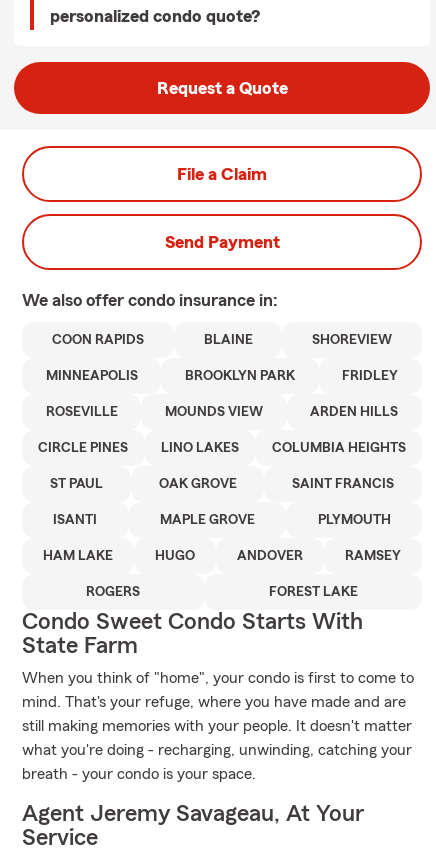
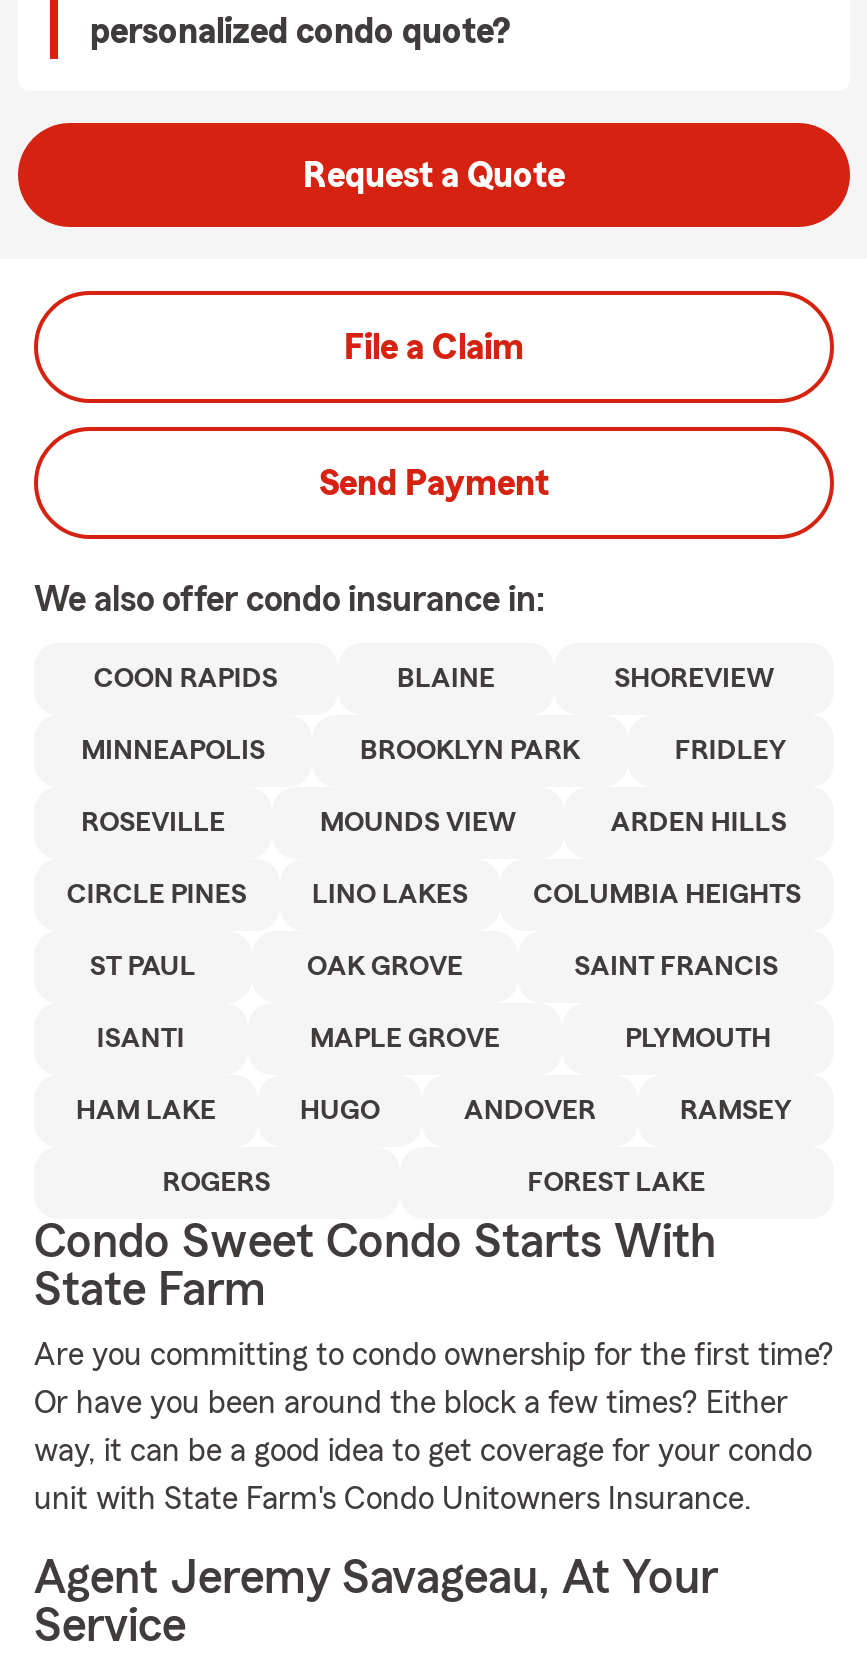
[22,670,414,782] When you think of "home", your condo is first to come to | mind. That's your refuge, where you have made and are | still making memories with your people. It doesn't matter | what you're doing - recharging, unwinding, catching your | breath - your condo is your space. -> [34,1339,834,1515] Are you committing to condo ownership for the first time? | Or have you been around the block a few times? Either | way, it can be a good idea to get coverage for your condo | unit with State Farm's Condo Unitowners Insurance.

